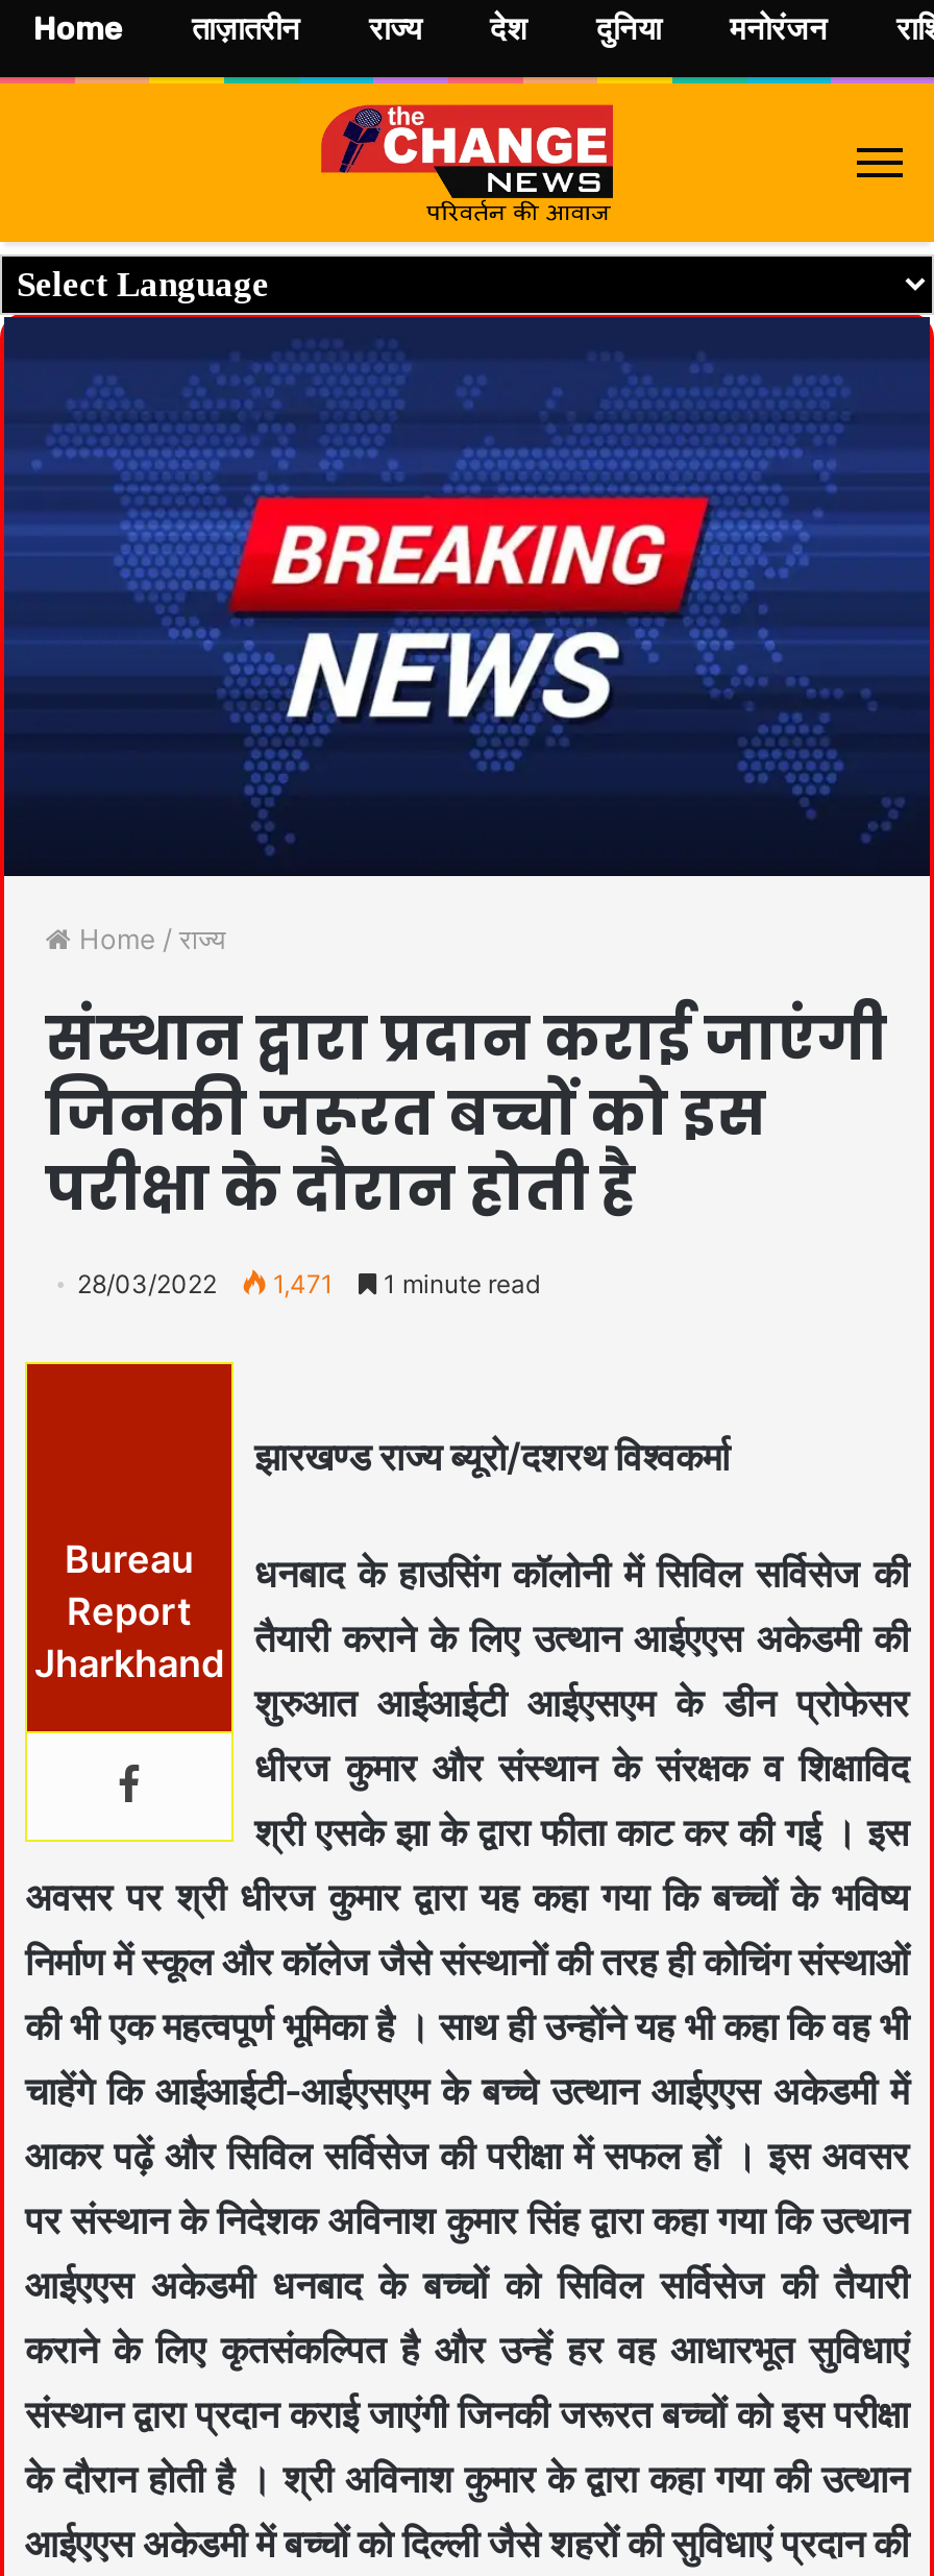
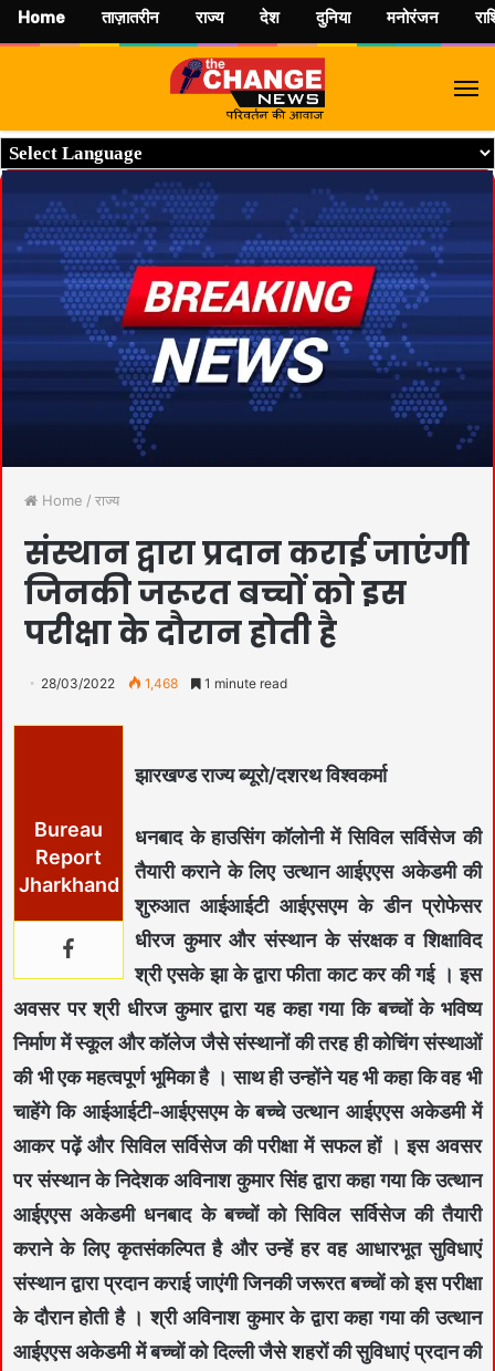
[77,1268,540,1299] 28/03/2022 1,471 1 minute read -> [41,675,287,691] 28/03/2022 1,468 1 minute read

